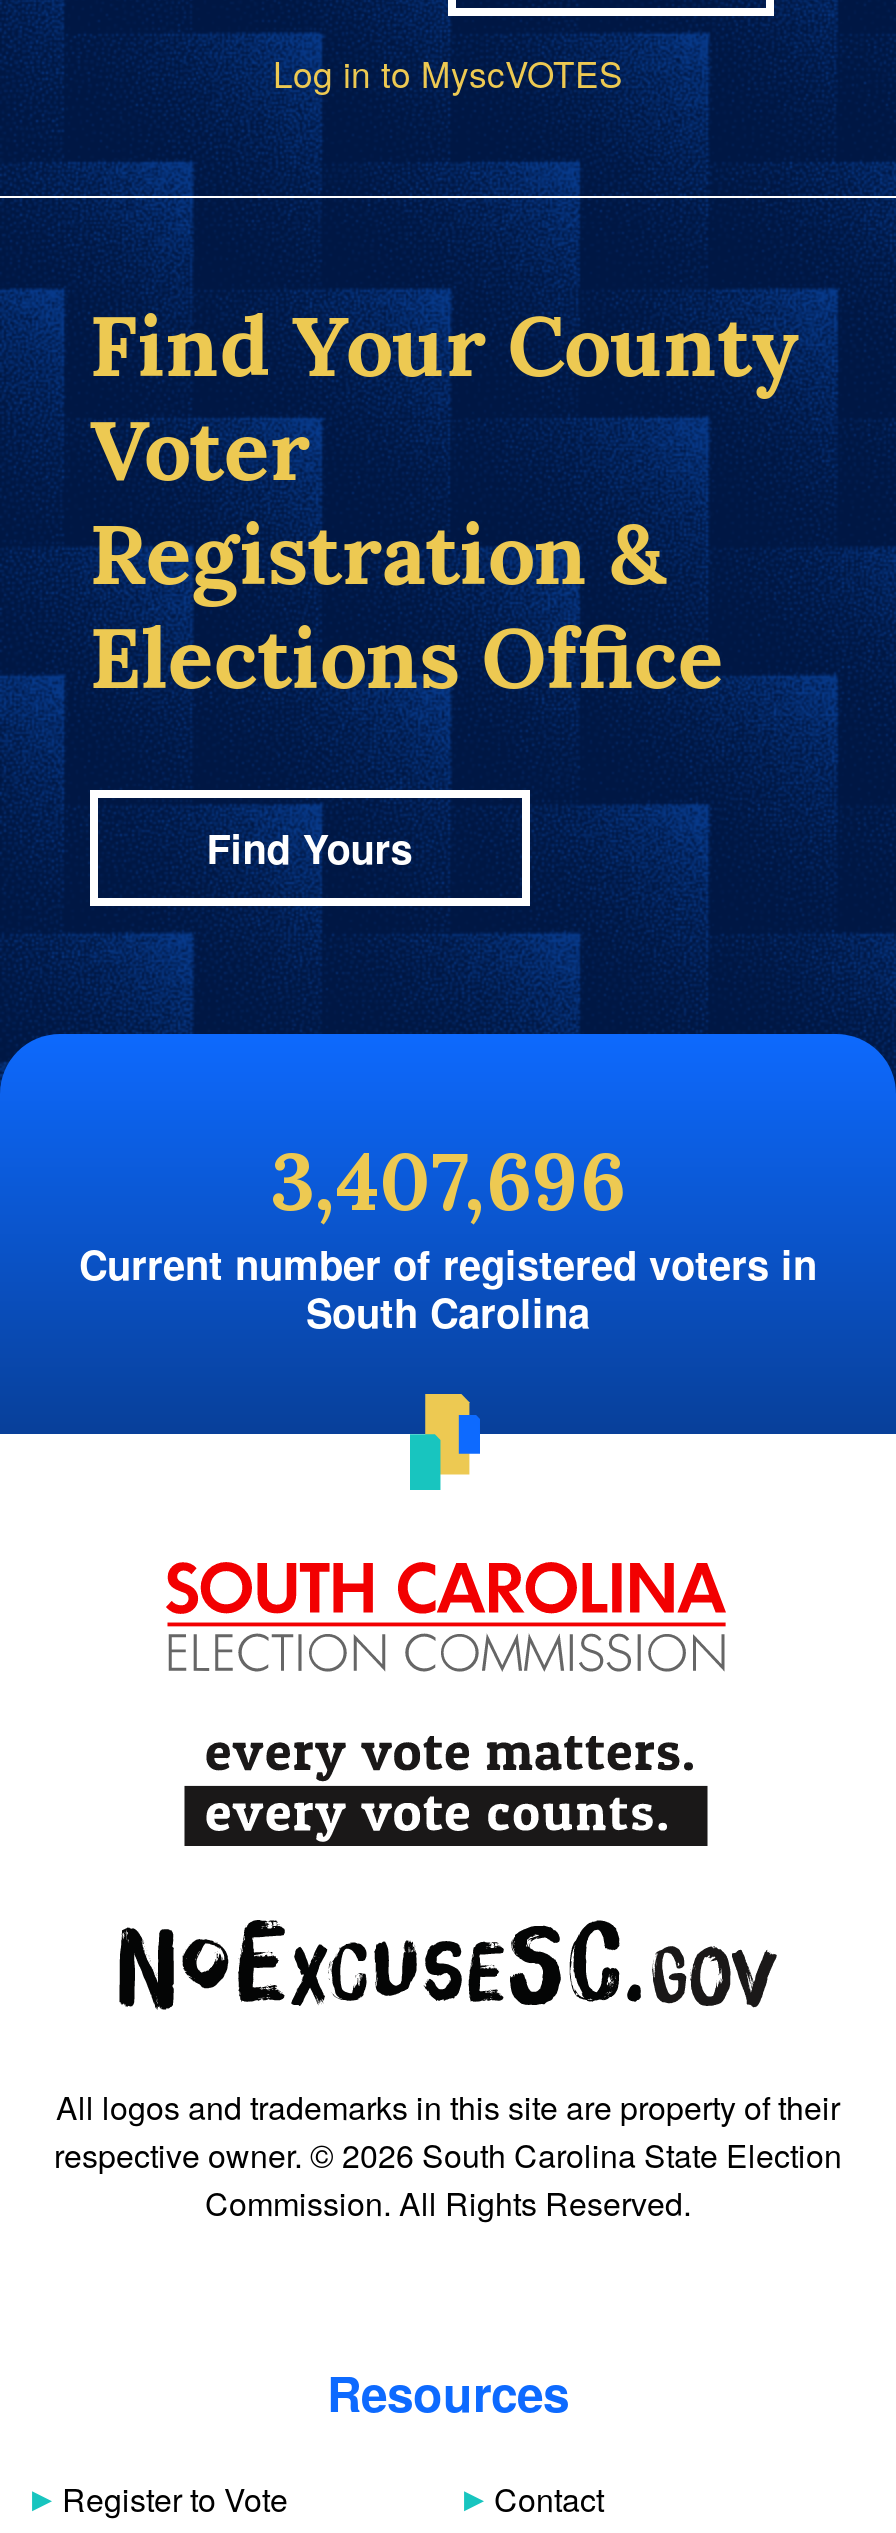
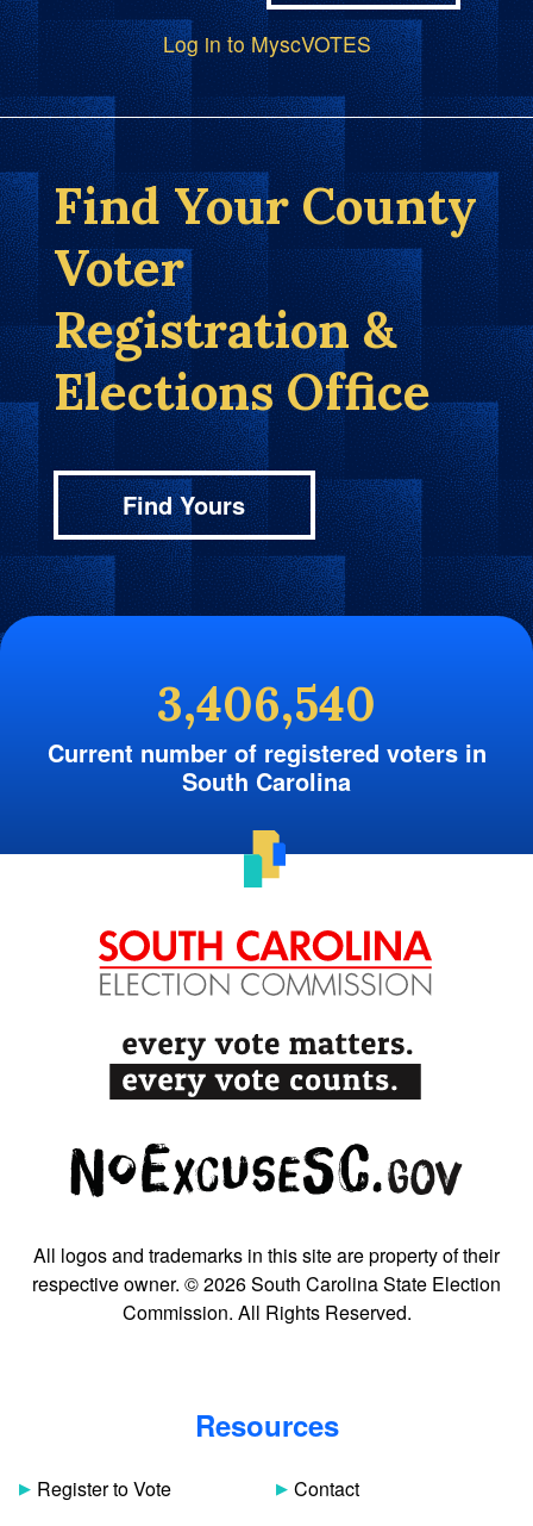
[270,1130,626,1232] 3,407,696 -> [157,673,376,734] 3,406,540

